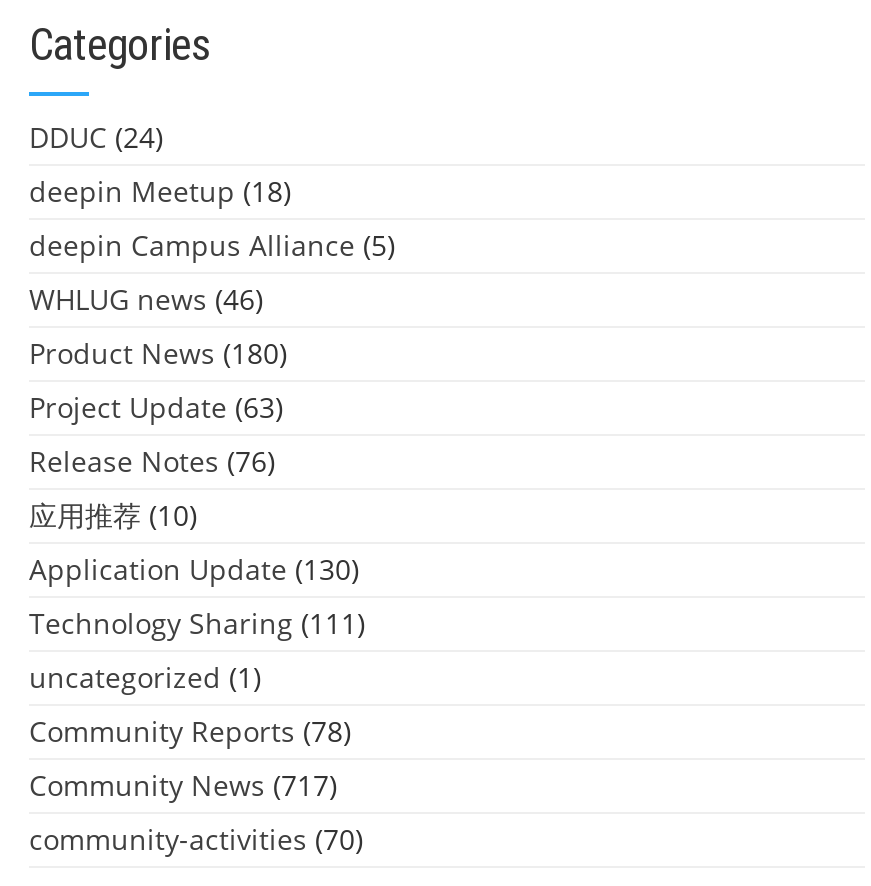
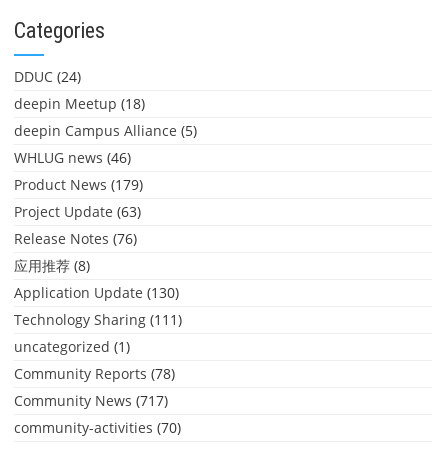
[29,334,287,372] Product News (180) -> [14,175,143,194] Product News (179)
[29,496,197,534] 应用推荐(10) -> [14,256,90,275] 应用推荐(8)

